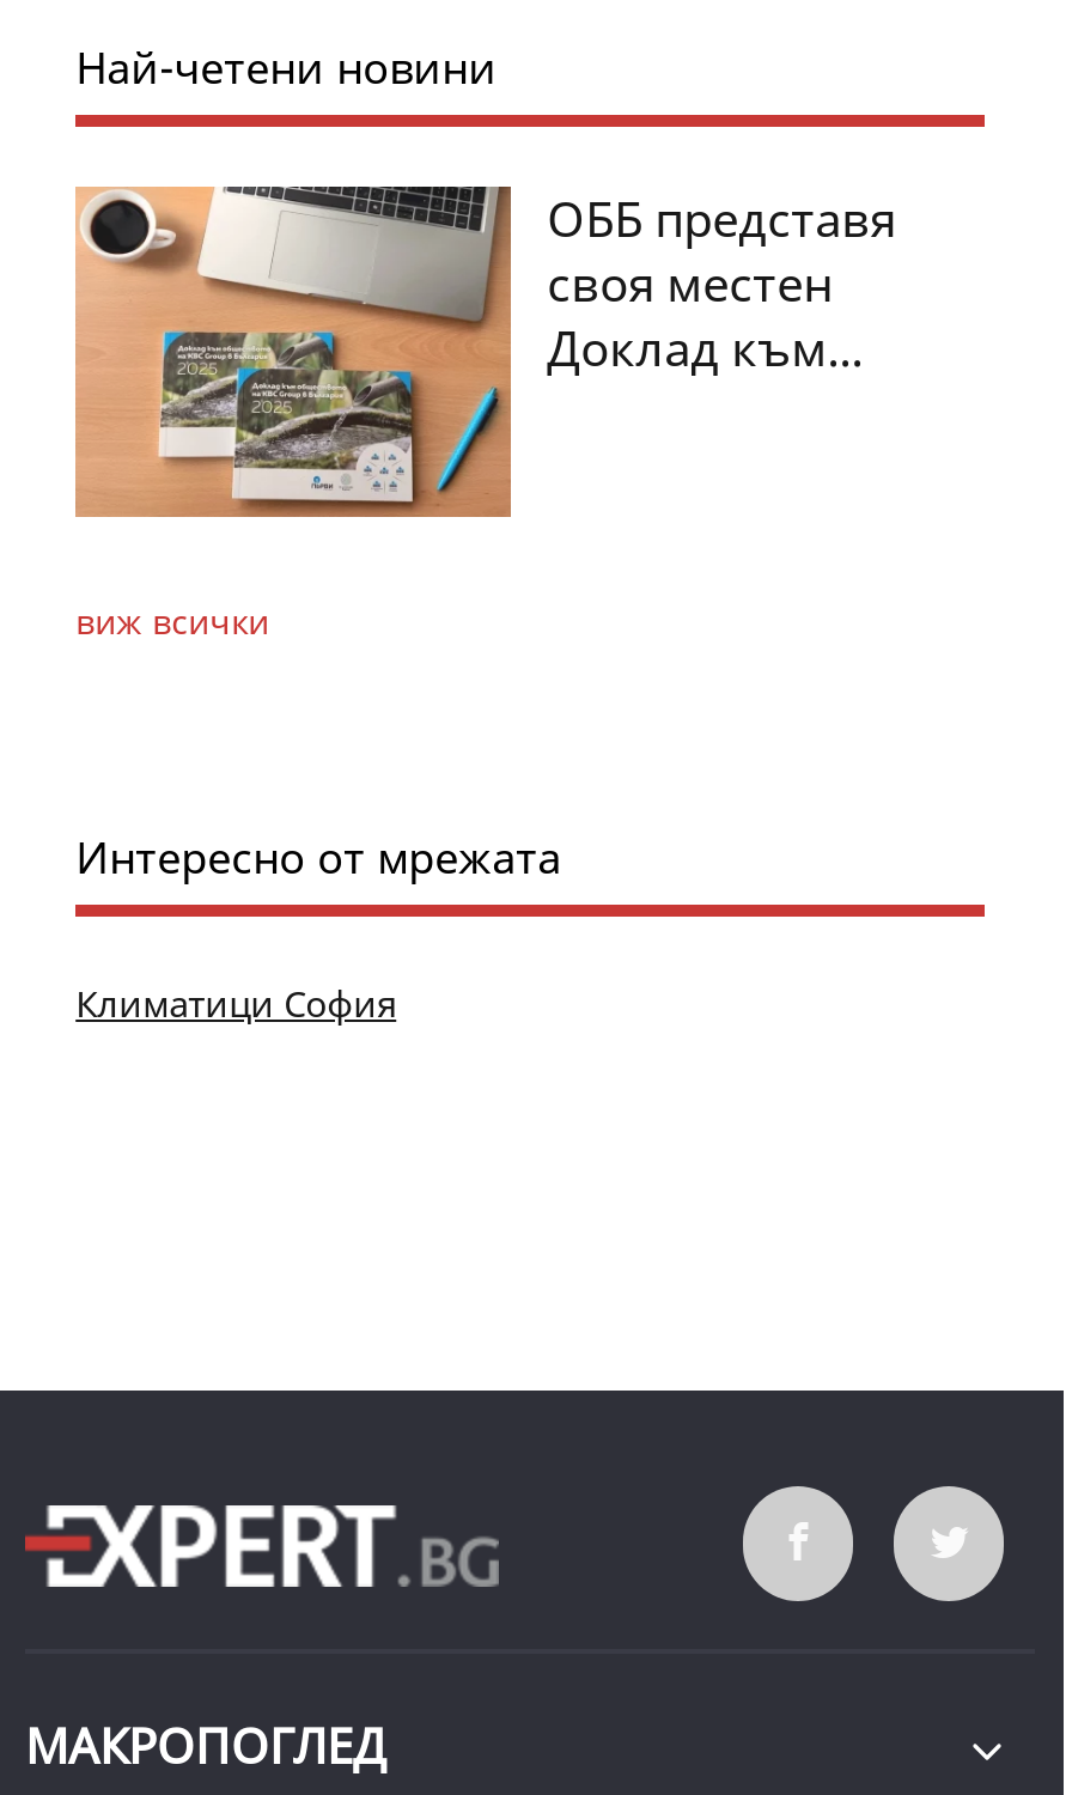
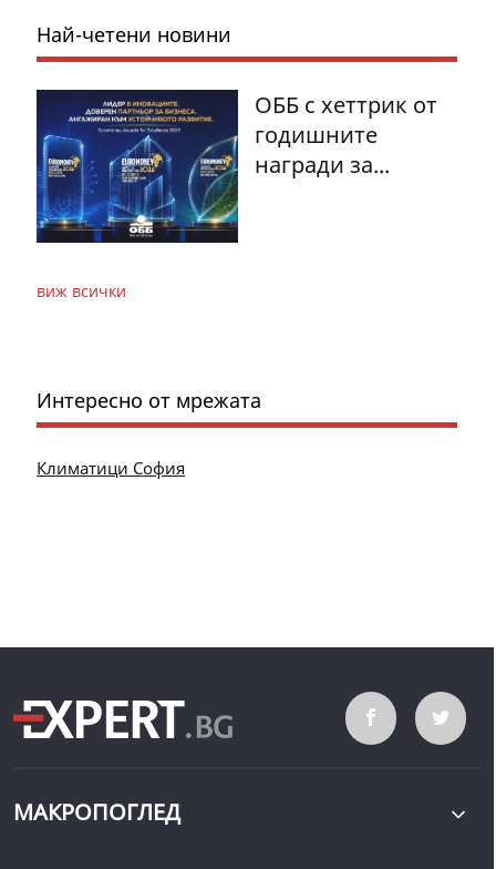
[73,184,896,519] [image] | ОББ представя | своя местен | Доклад към... -> [35,89,437,244] [image] | ОББ с хеттрик от | годишните | награди за...

